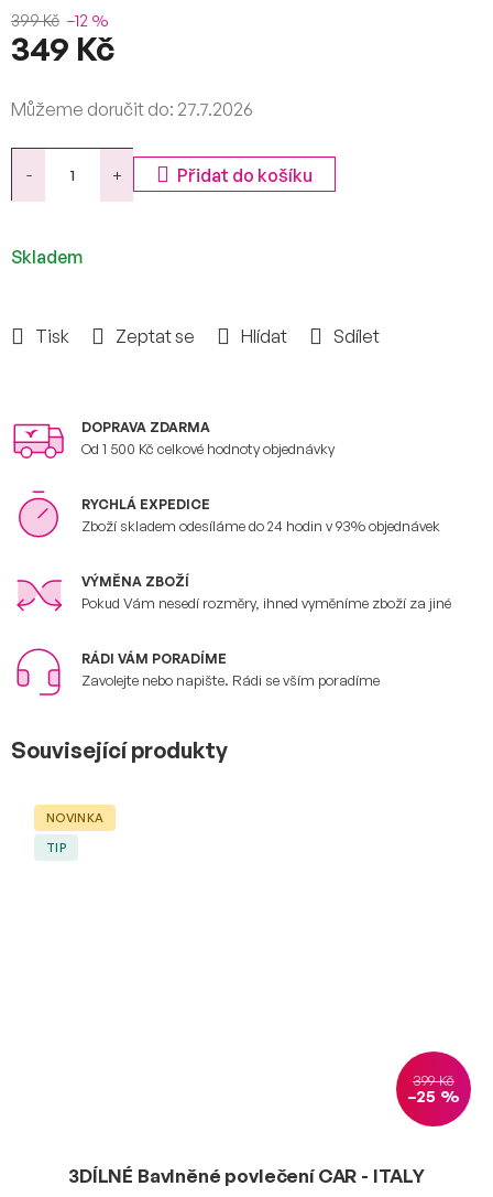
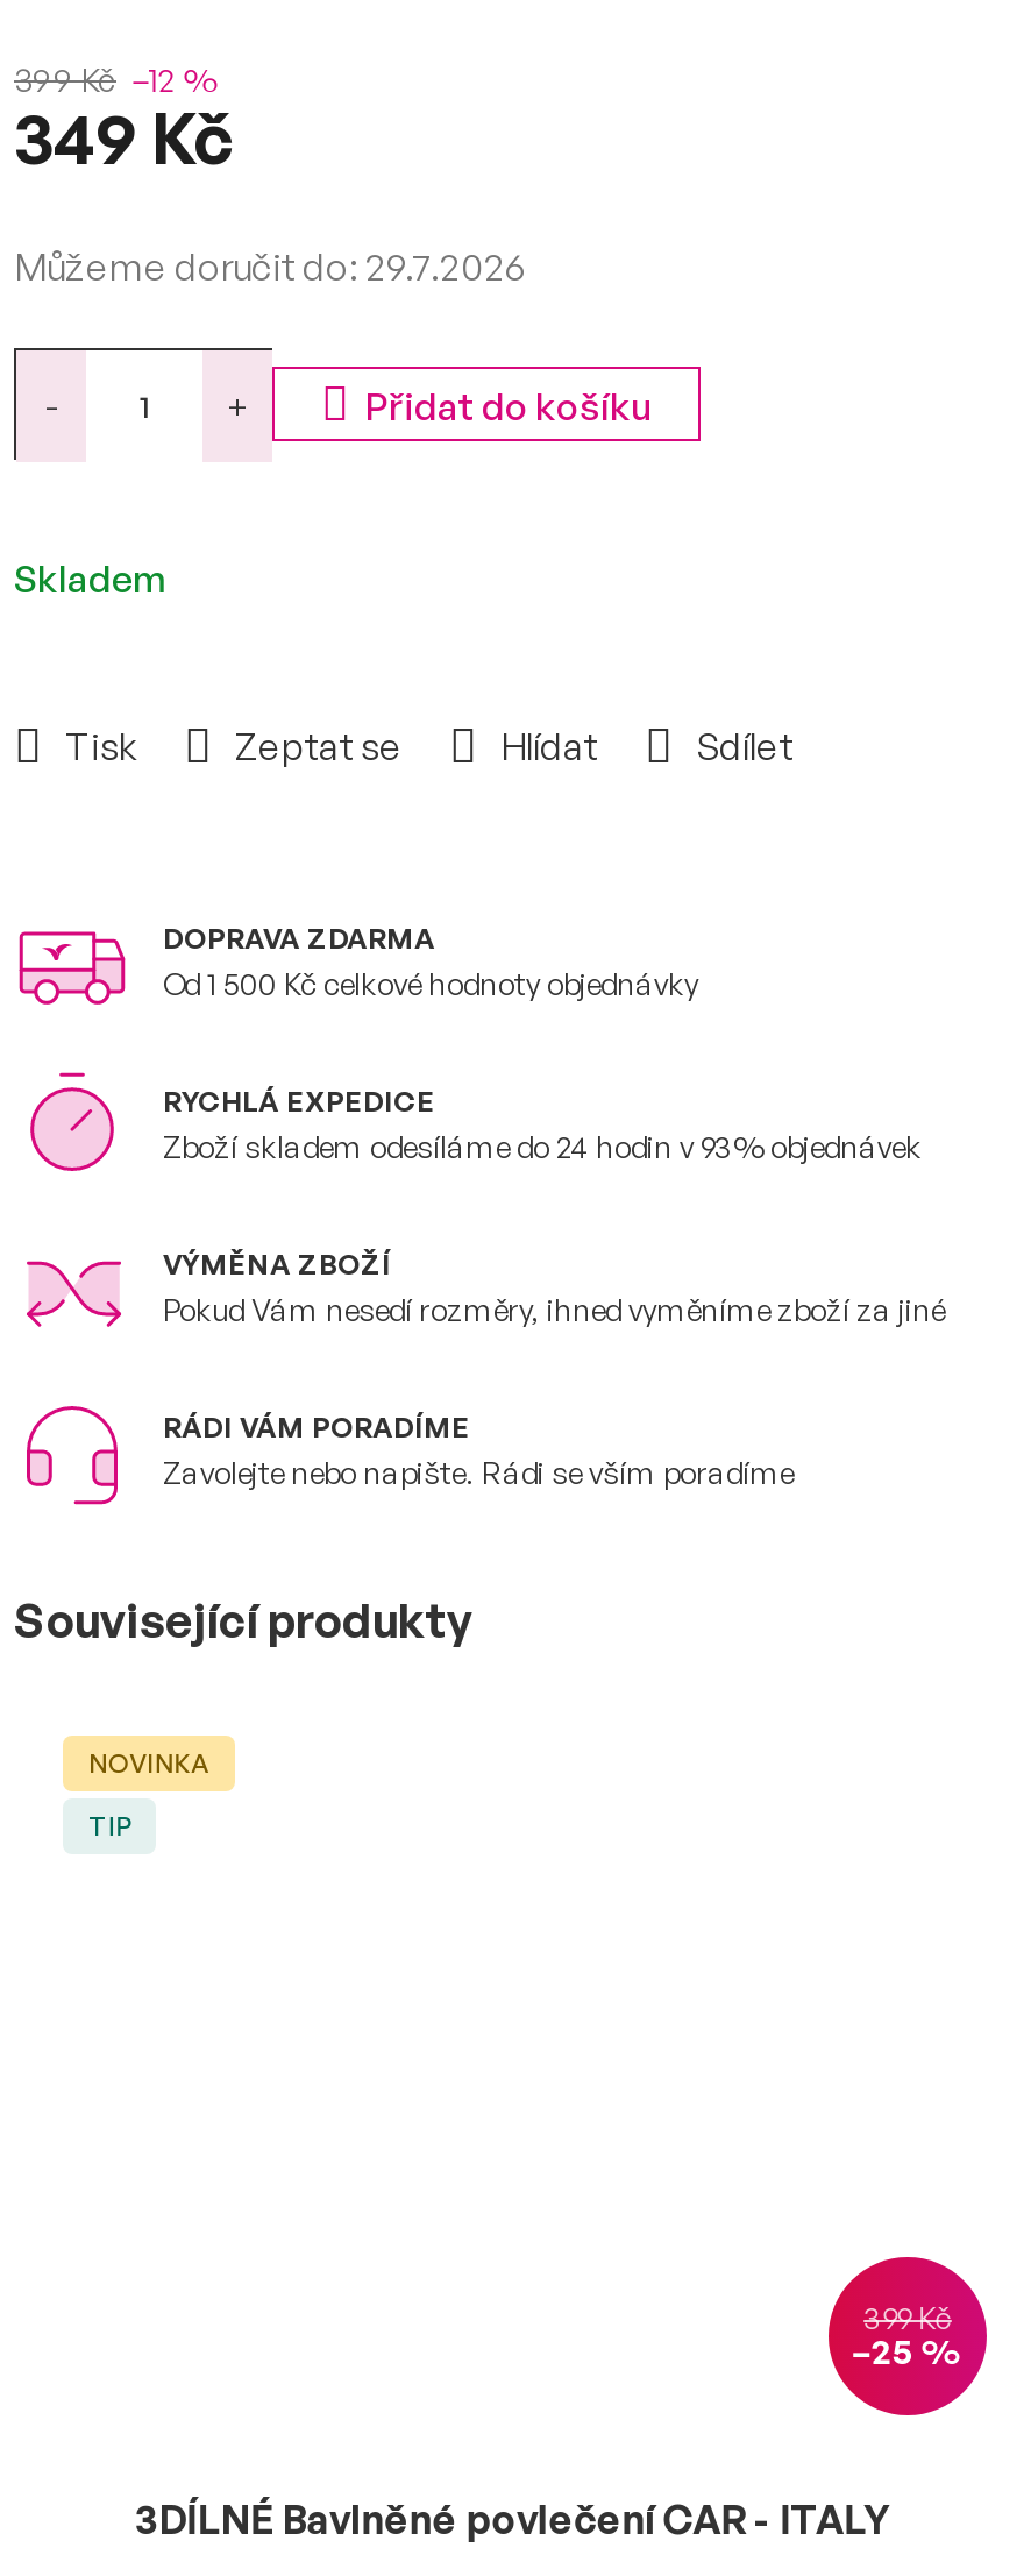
[11,99,253,121] Můžeme doručit do: 27.7.2026 -> [14,244,526,291] Můžeme doručit do: 29.7.2026

